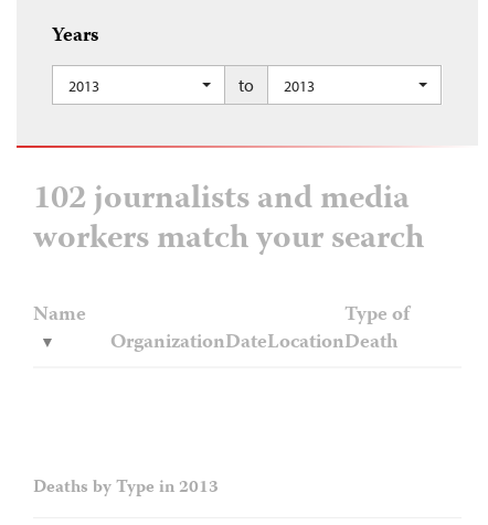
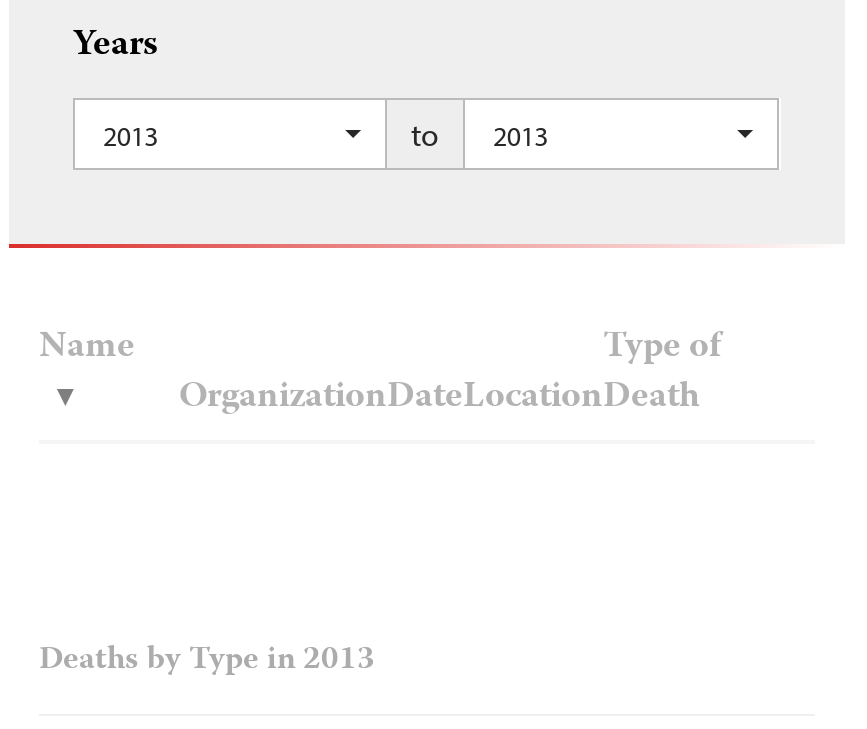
[33,174,424,267] 102 journalists and media | workers match your search -> none

